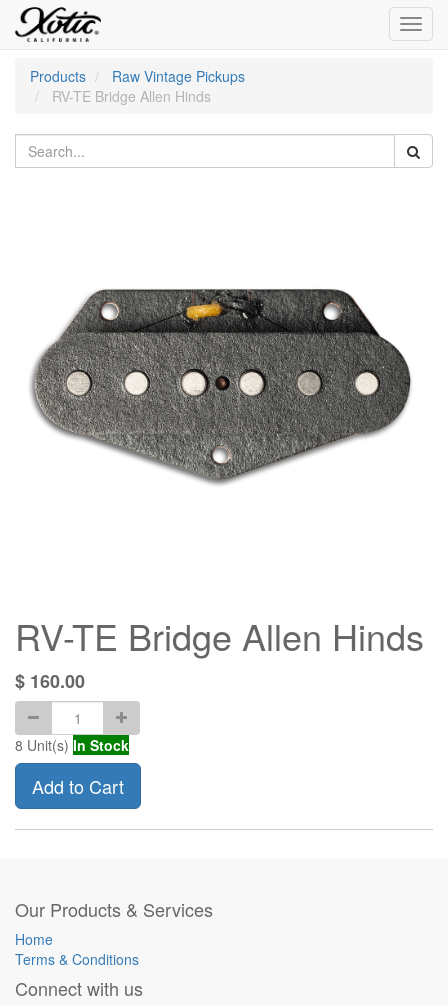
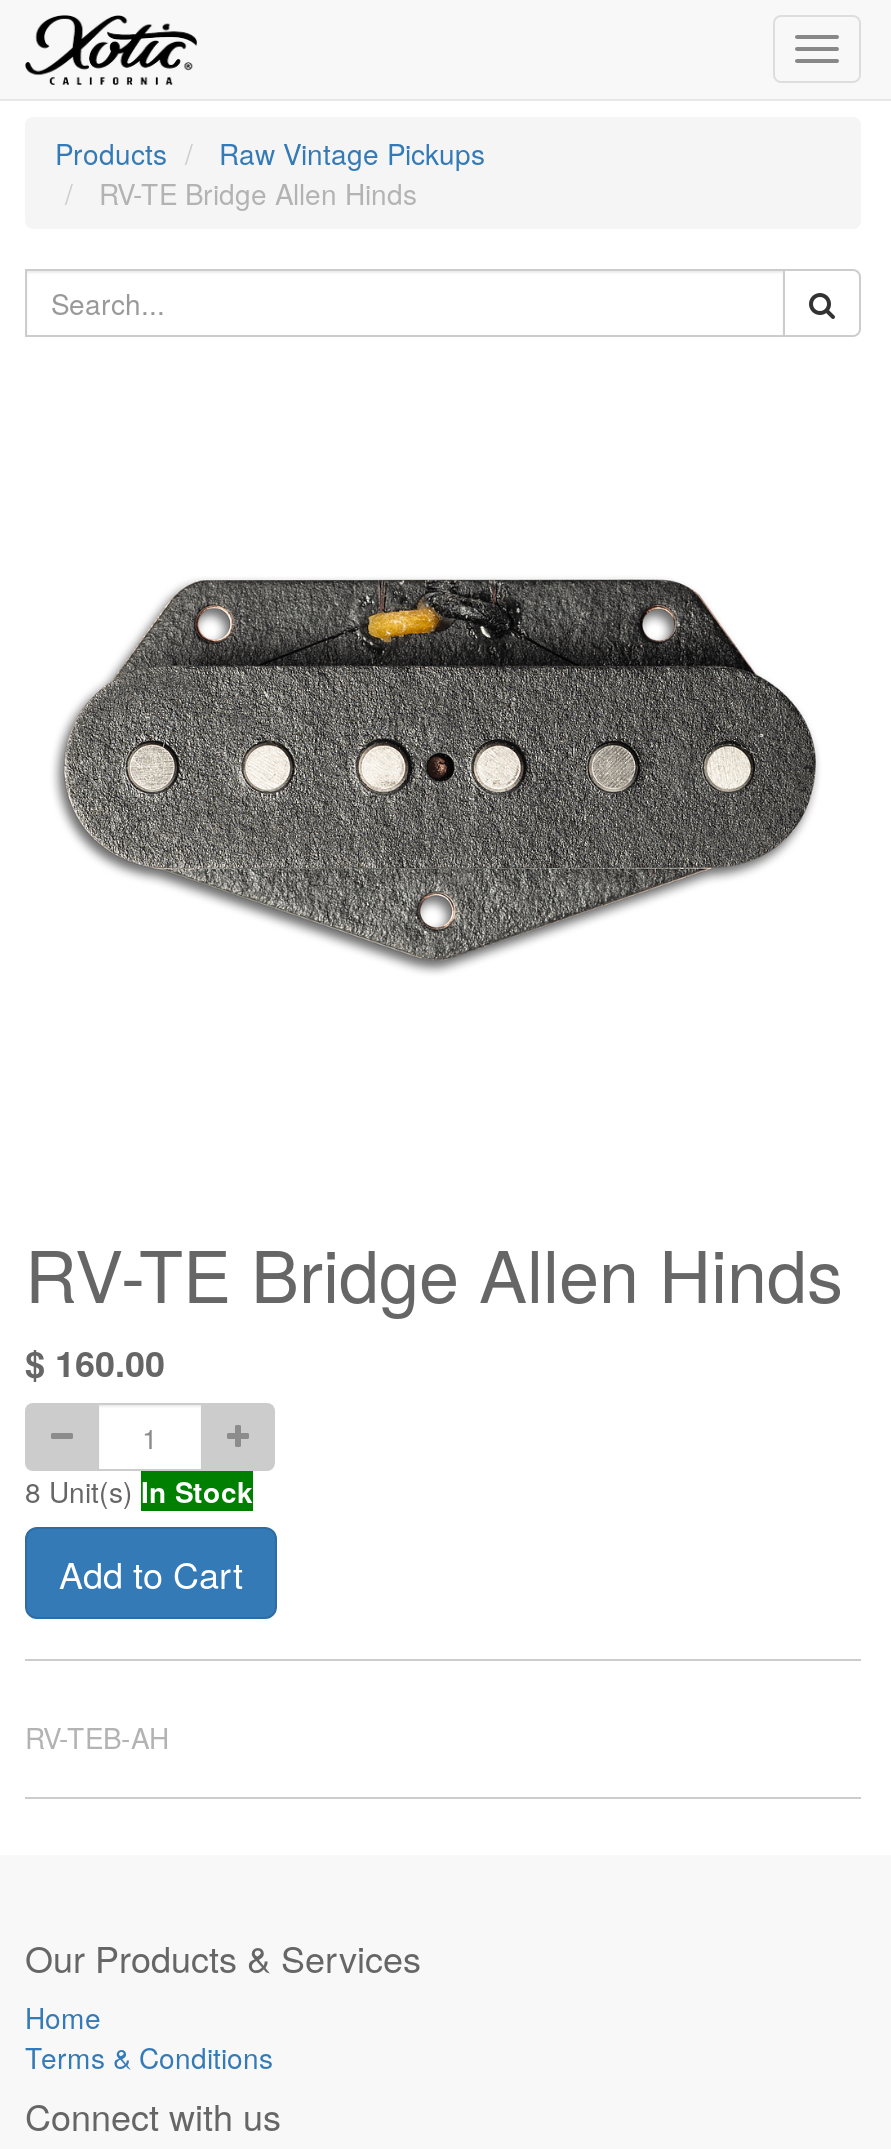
none -> [25,1717,169,1757] RV-TEB-AH

